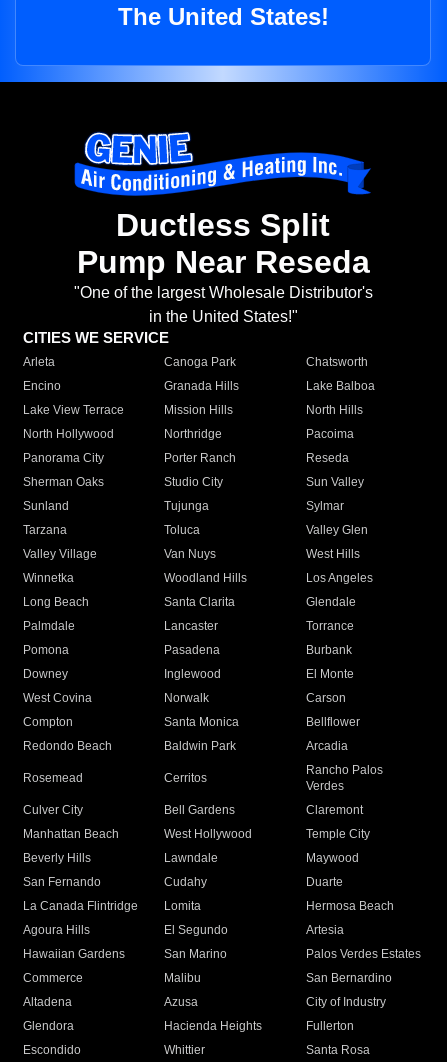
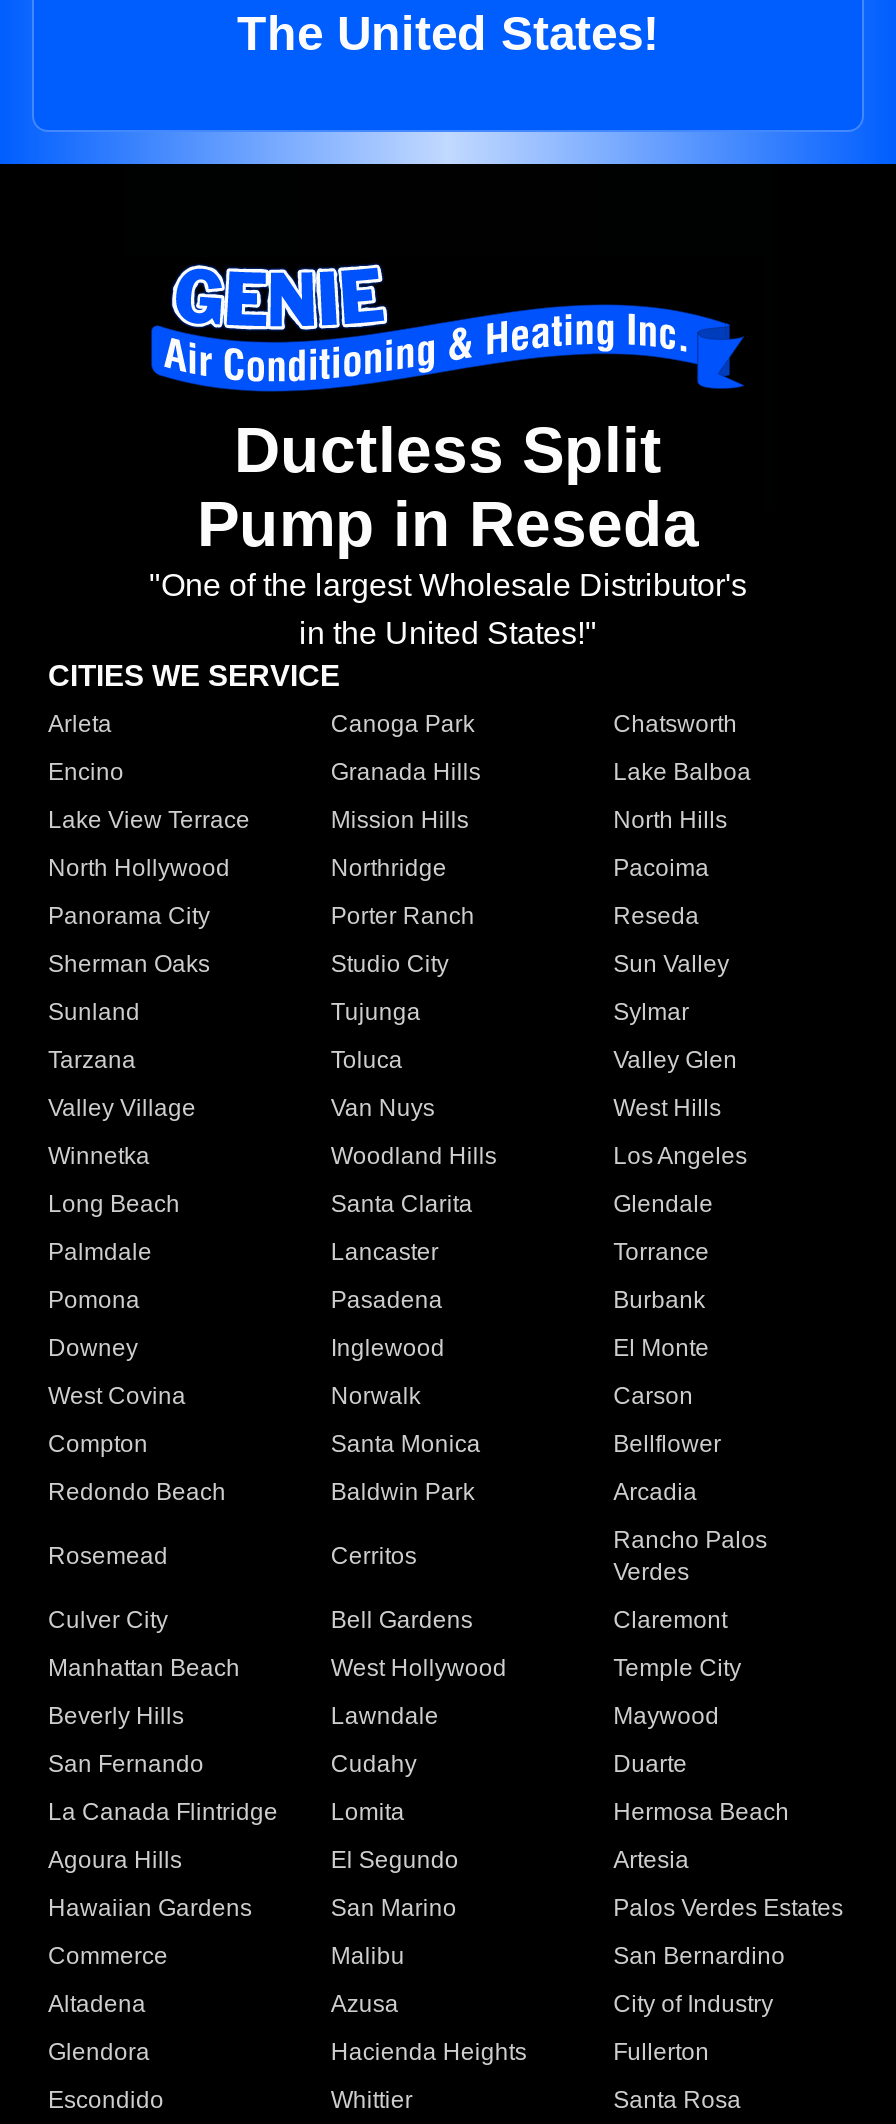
[76,244,369,280] Pump Near Reseda -> [197,489,699,561] Pump in Reseda

